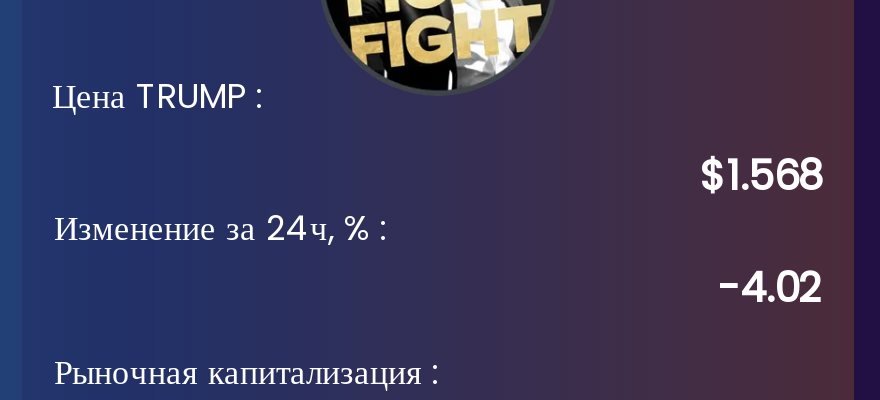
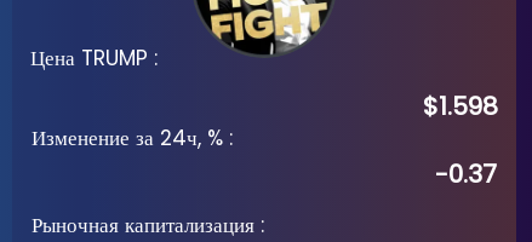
[700,148,824,204] $1.568 -> [423,90,498,123] $1.598
[718,260,822,316] -4.02 -> [435,157,497,191] -0.37

